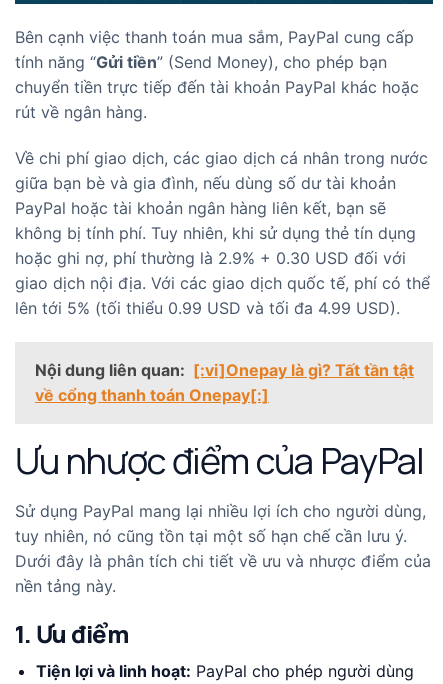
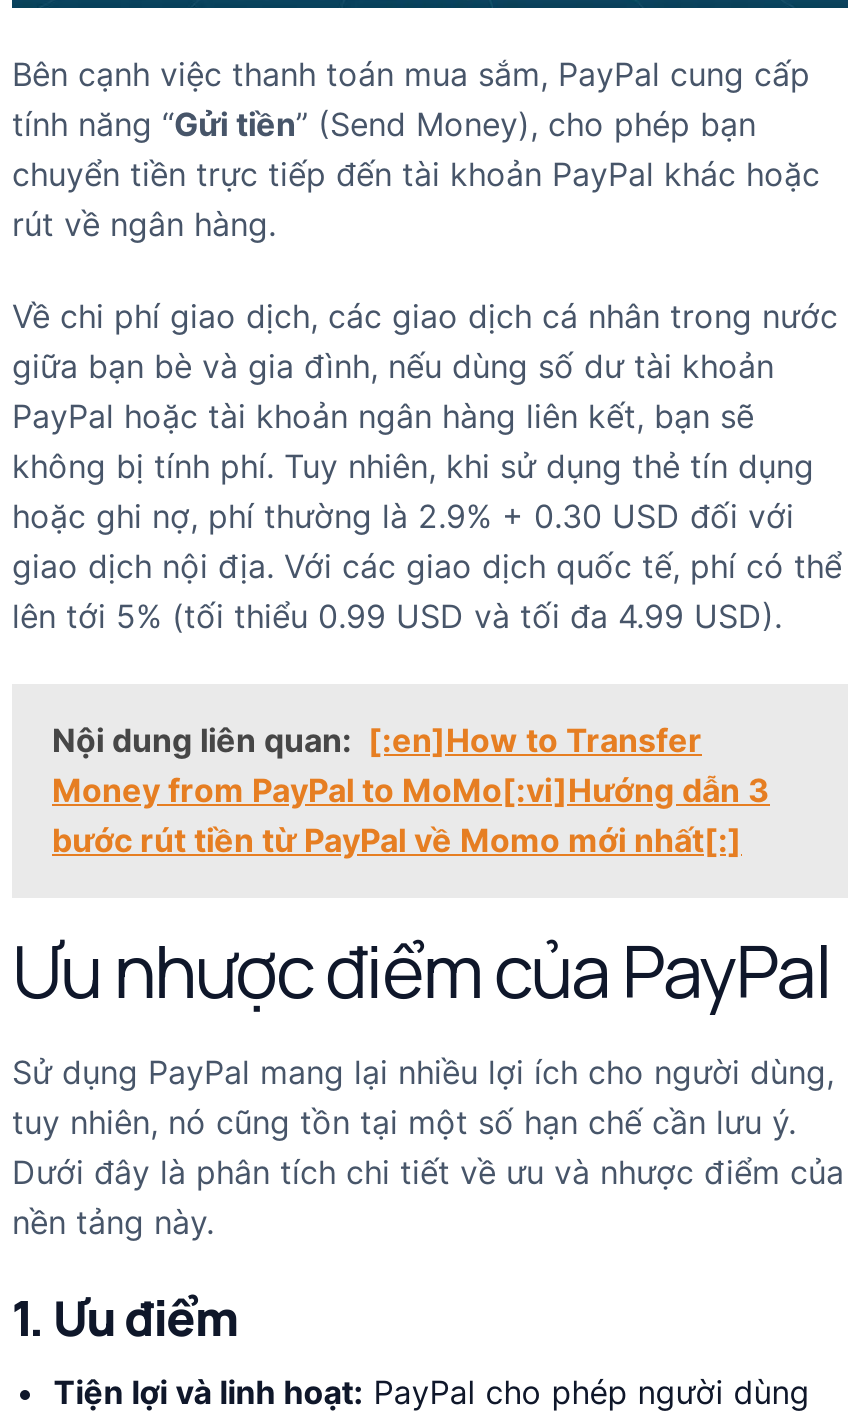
[35,360,414,405] Nội dung liên quan: [:vi]Onepay là gì? Tất tần tật | về cổng thanh toán Onepay[:] -> [52,720,770,860] Nội dung liên quan: [:en]How to Transfer | Money from PayPal to MoMo[:vi]Hướng dẫn 3 | bước rút tiền từ PayPal về Momo mới nhất[:]

